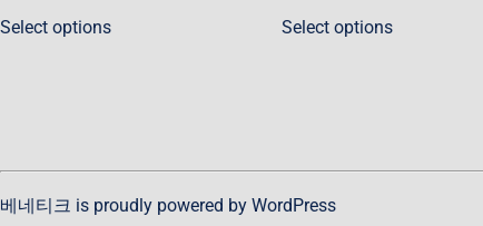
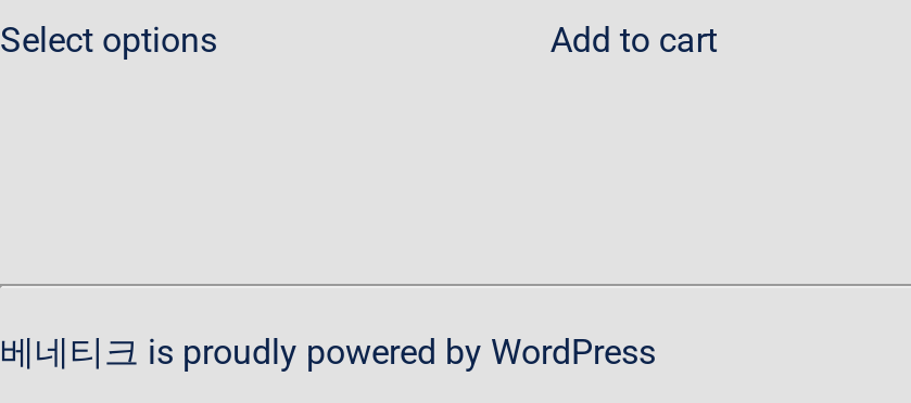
[282,17,393,38] Select options -> [550,20,717,61] Add to cart

